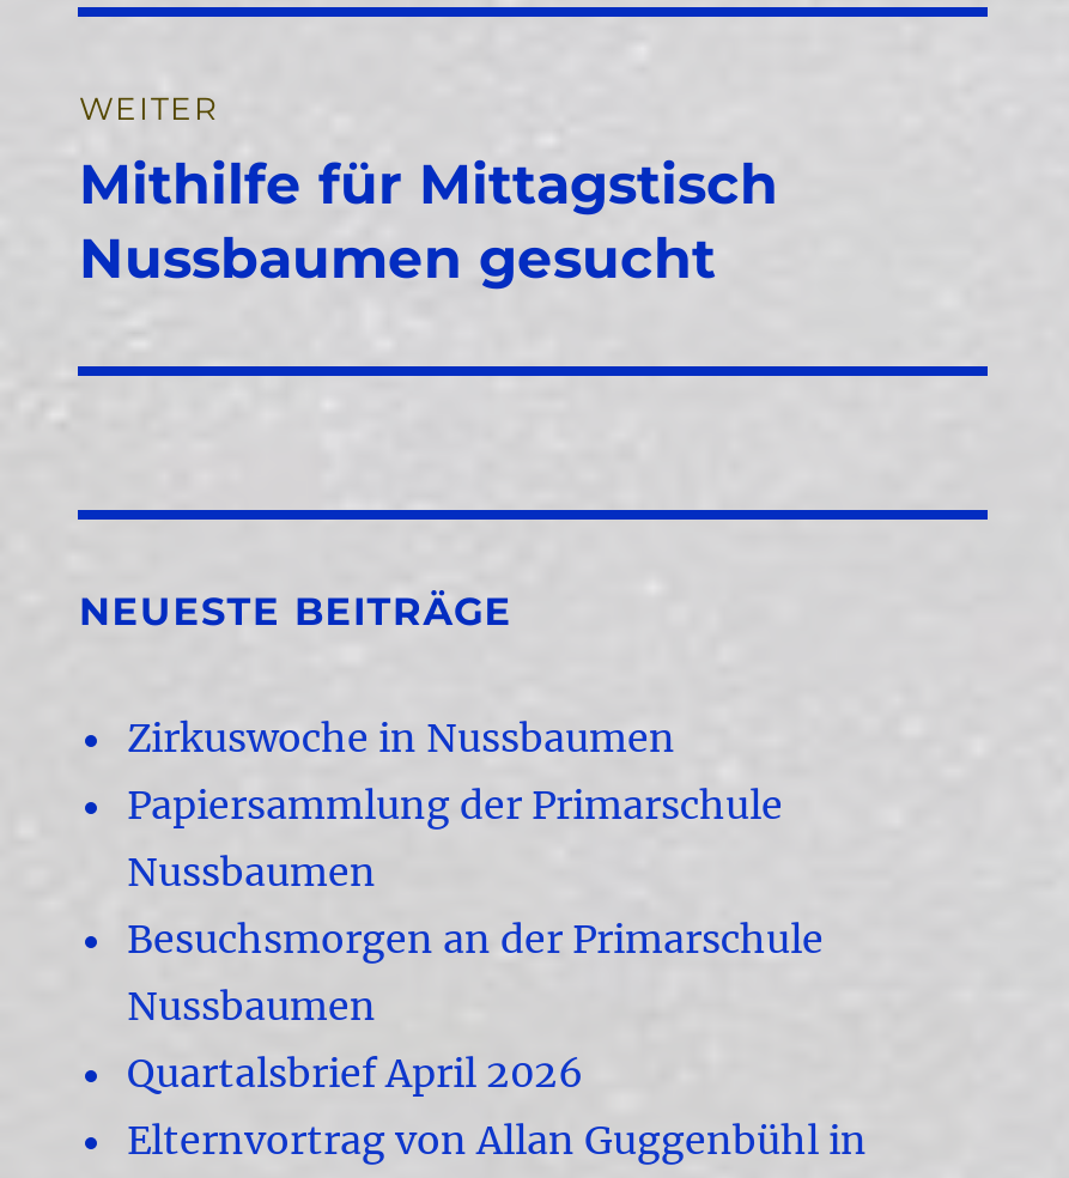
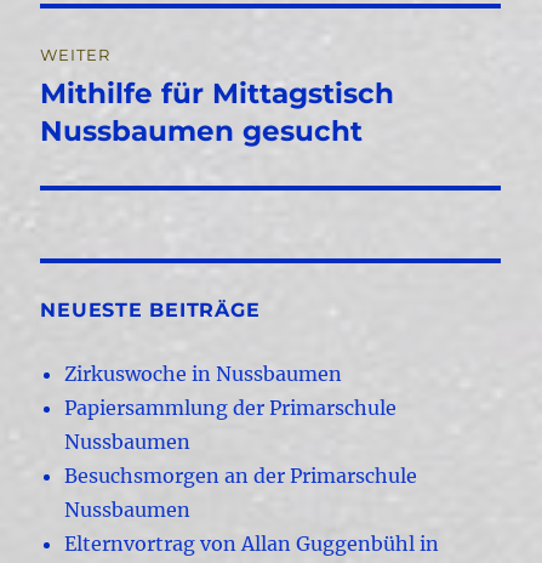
[127,1048,584,1096] Quartalsbrief April 2026 -> none

